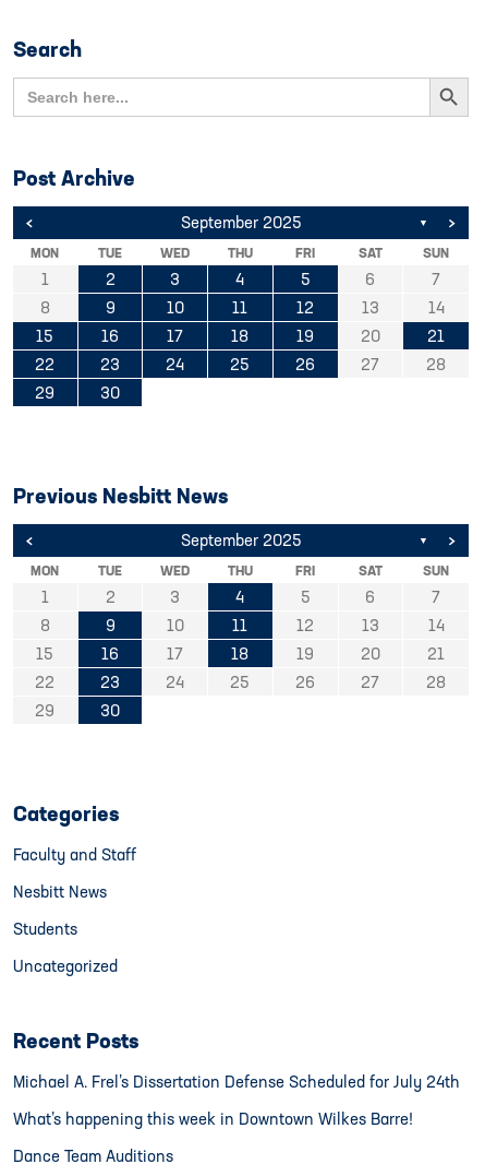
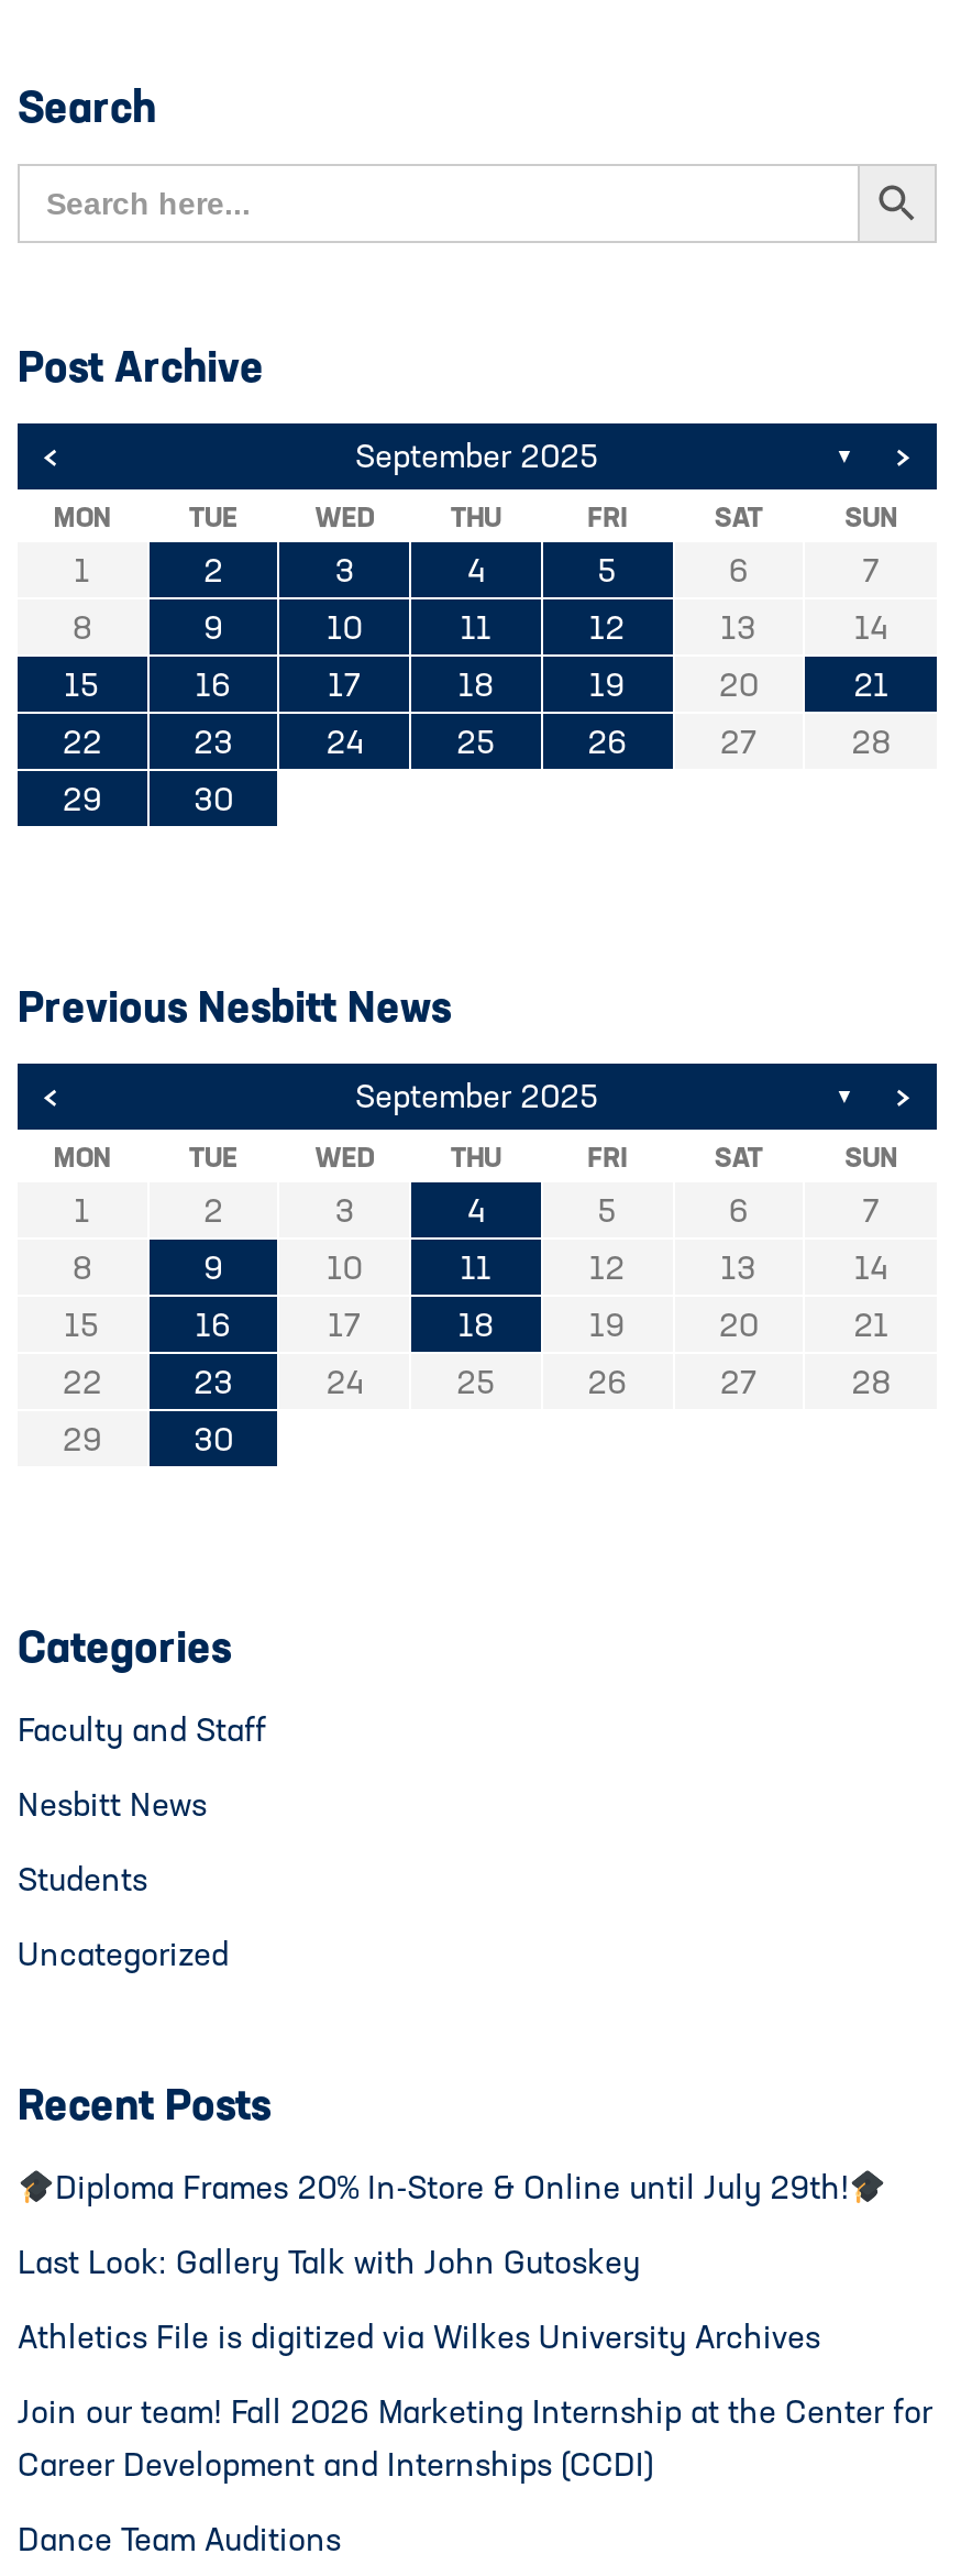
[13,1071,460,1129] Michael A. Frel’s Dissertation Defense Scheduled for July 24th | What’s happening this week in Downtown Wilkes Barre! -> [18,2166,932,2485] Diploma Frames 20% In-Store & Online until July 29th! | Last Look: Gallery Talk with John Gutoskey | Athletics File is digitized via Wilkes University Archives | Join our team! Fall 2026 Marketing Internship at the Center for | Career Development and Internships (CCDI)

